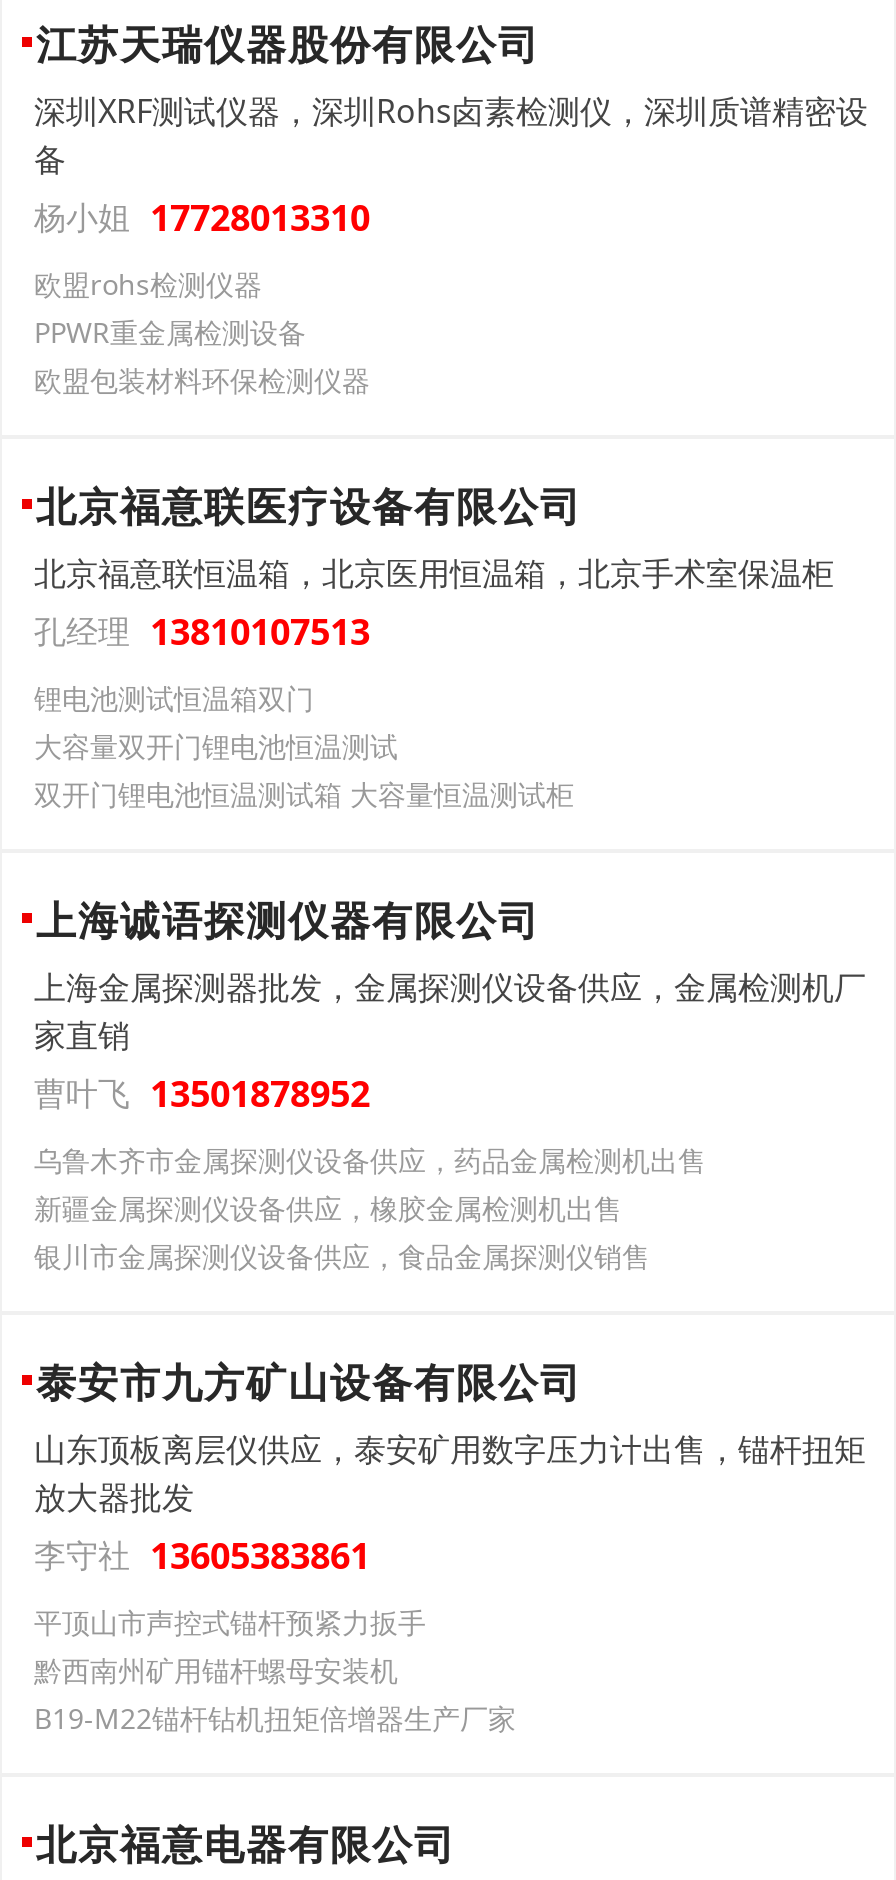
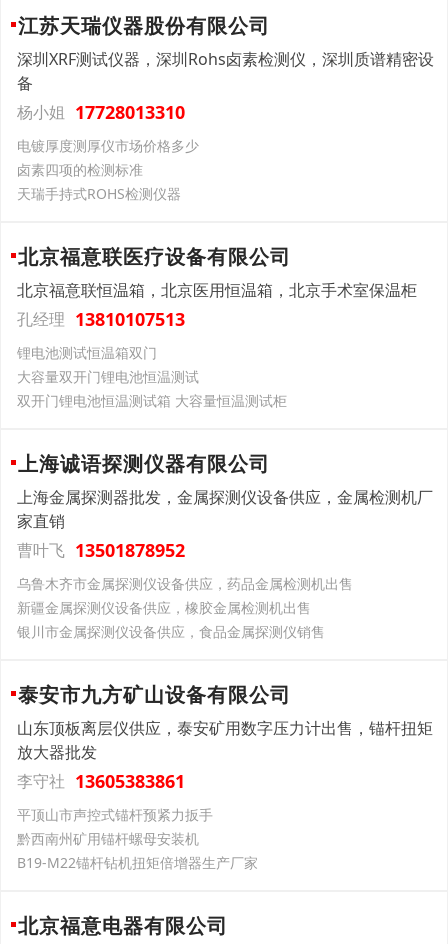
[34,265,370,399] 欧盟rohs检测仪器 | PPWR重金属检测设备 | 欧盟包装材料环保检测仪器 -> [17,136,199,203] 电镀厚度测厚仪市场价格多少 | 卤素四项的检测标准 | 天瑞手持式ROHS检测仪器

